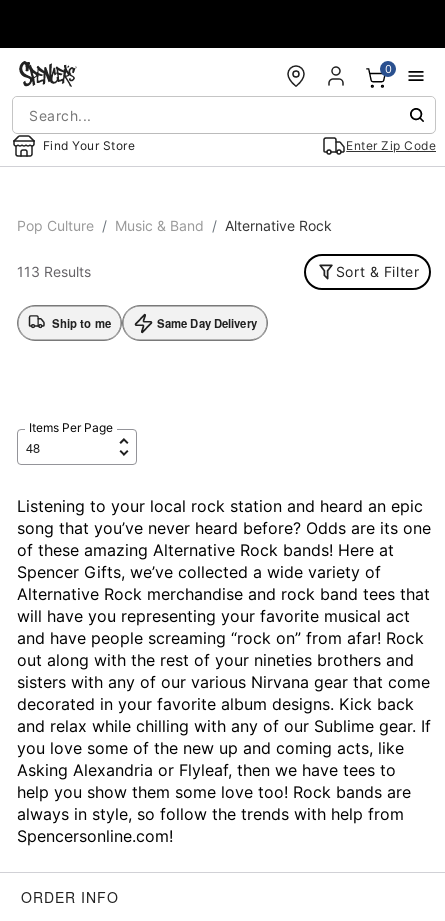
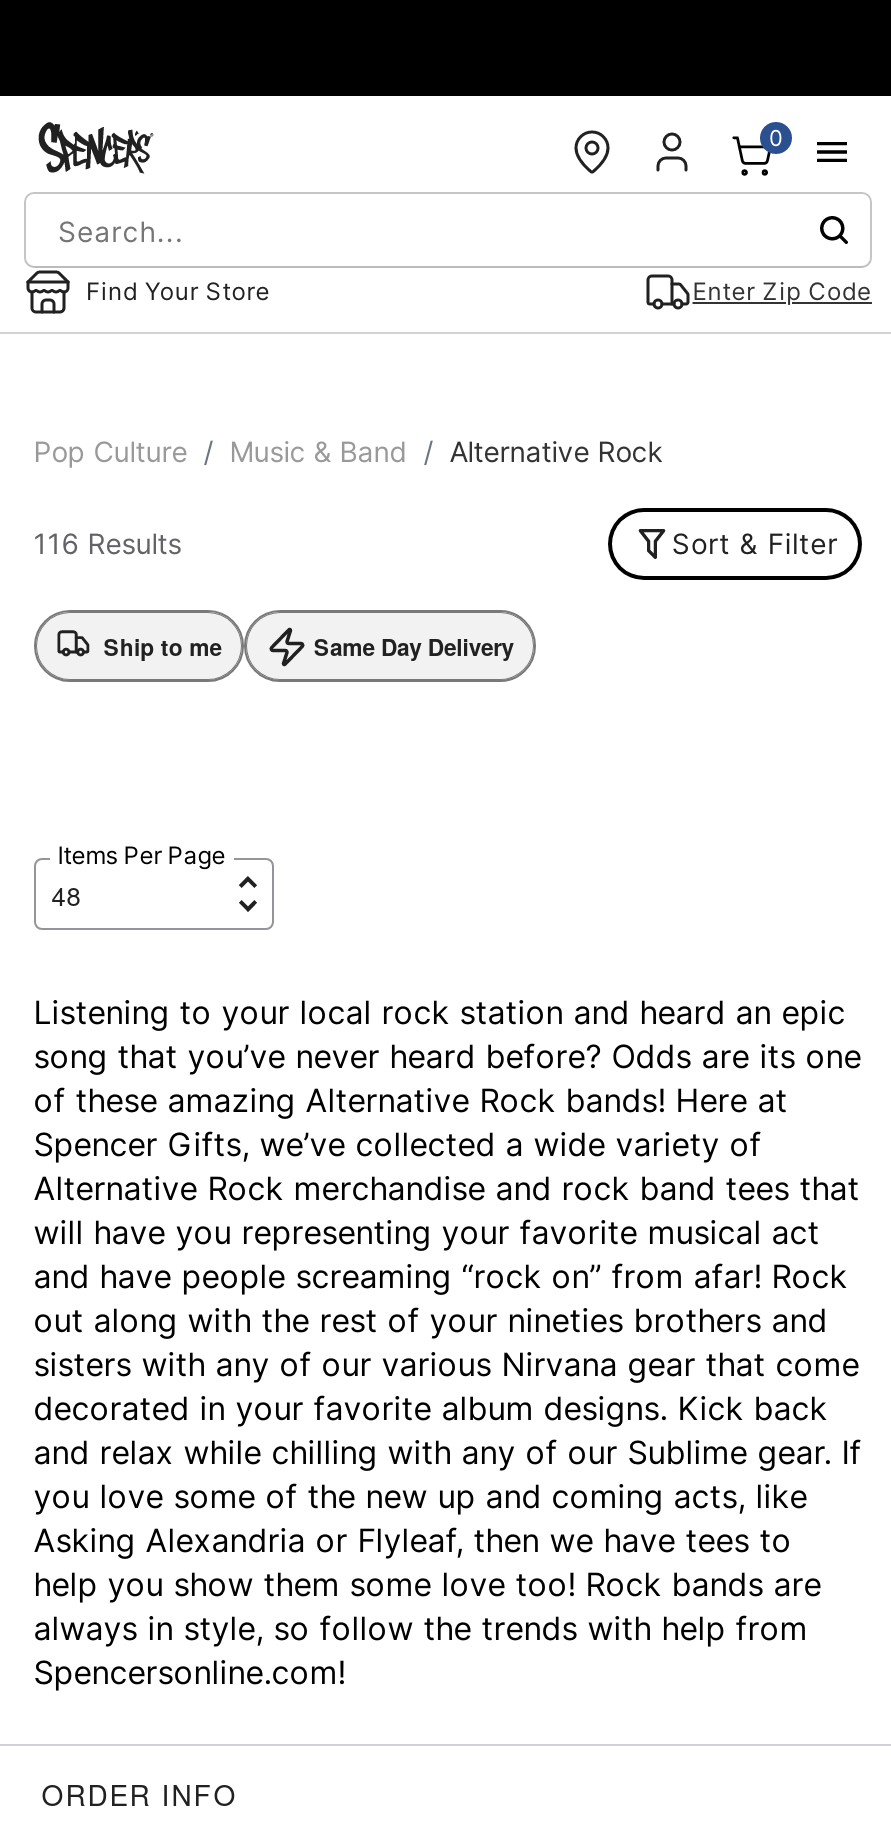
[17,263,91,280] 113 Results -> [34,526,182,560] 116 Results

